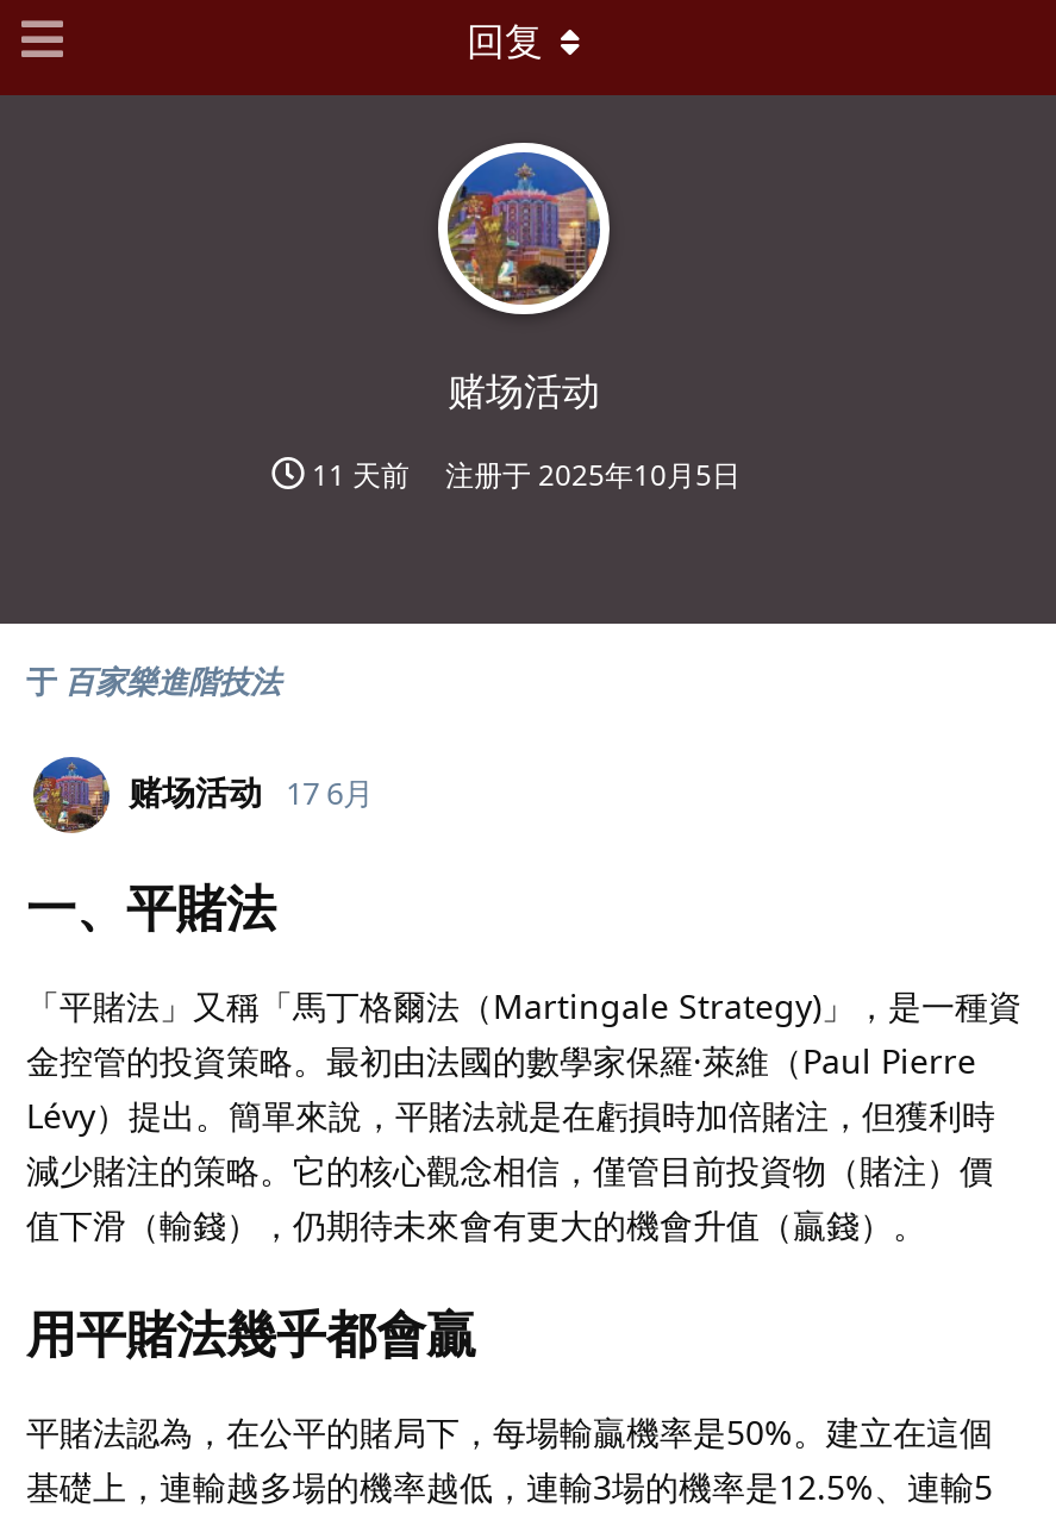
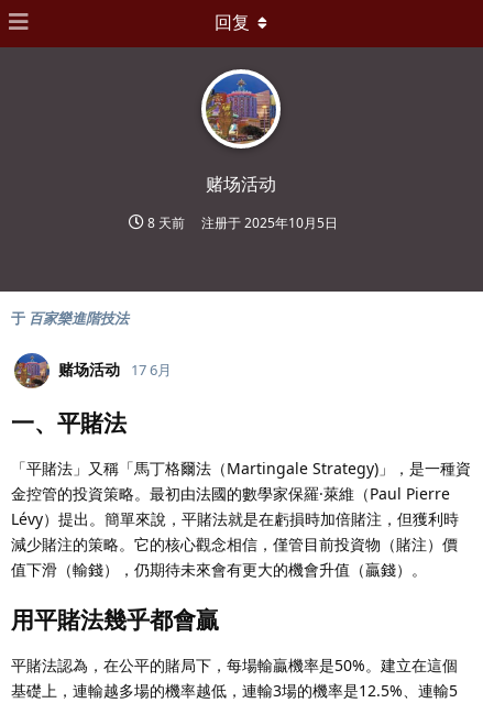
[312,455,741,495] 11 天前 注册于2025年10月5日 -> [147,213,337,232] 8 天前 注册于2025年10月5日

